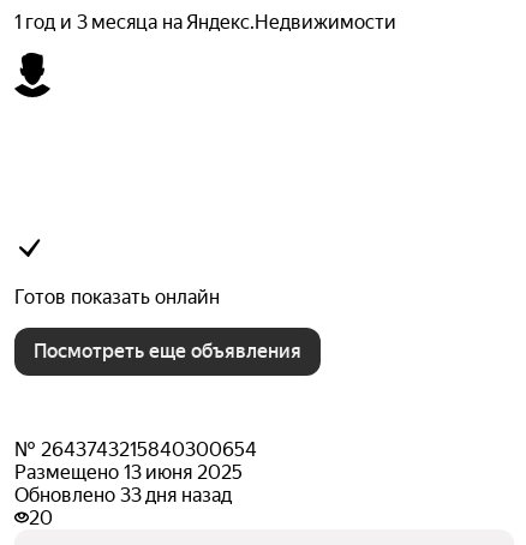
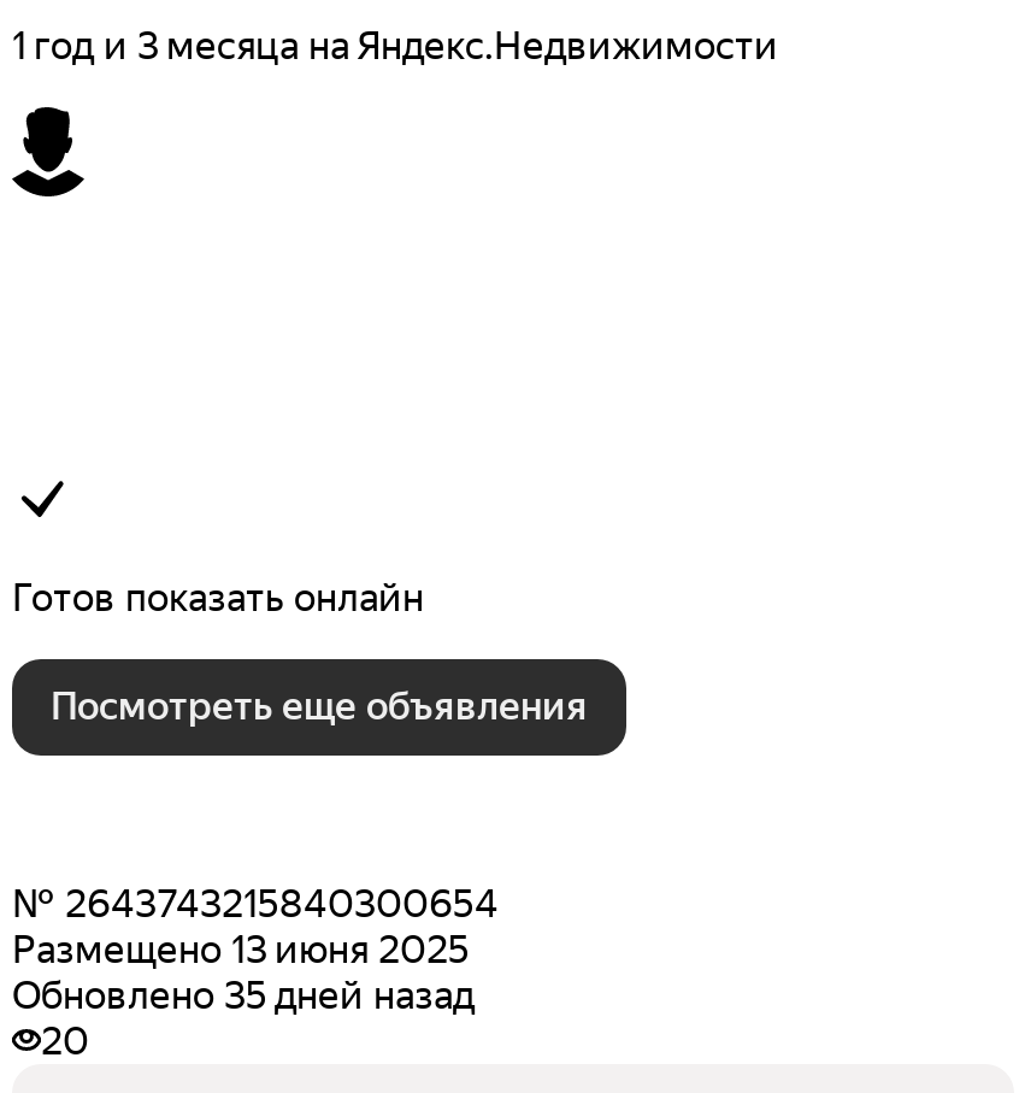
[14,484,232,507] Обновлено 33 дня назад -> [12,972,475,1018] Обновлено 35 дней назад

